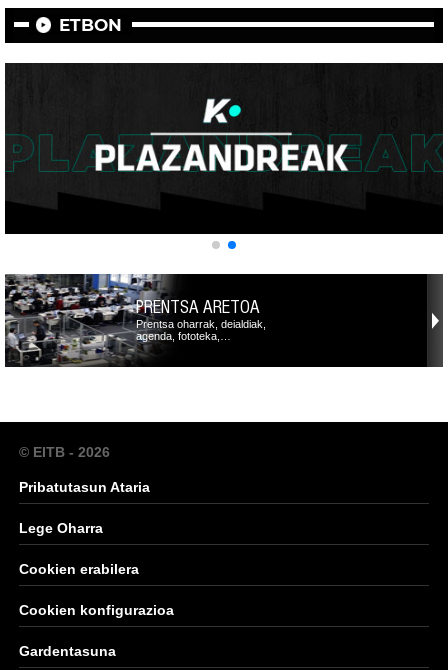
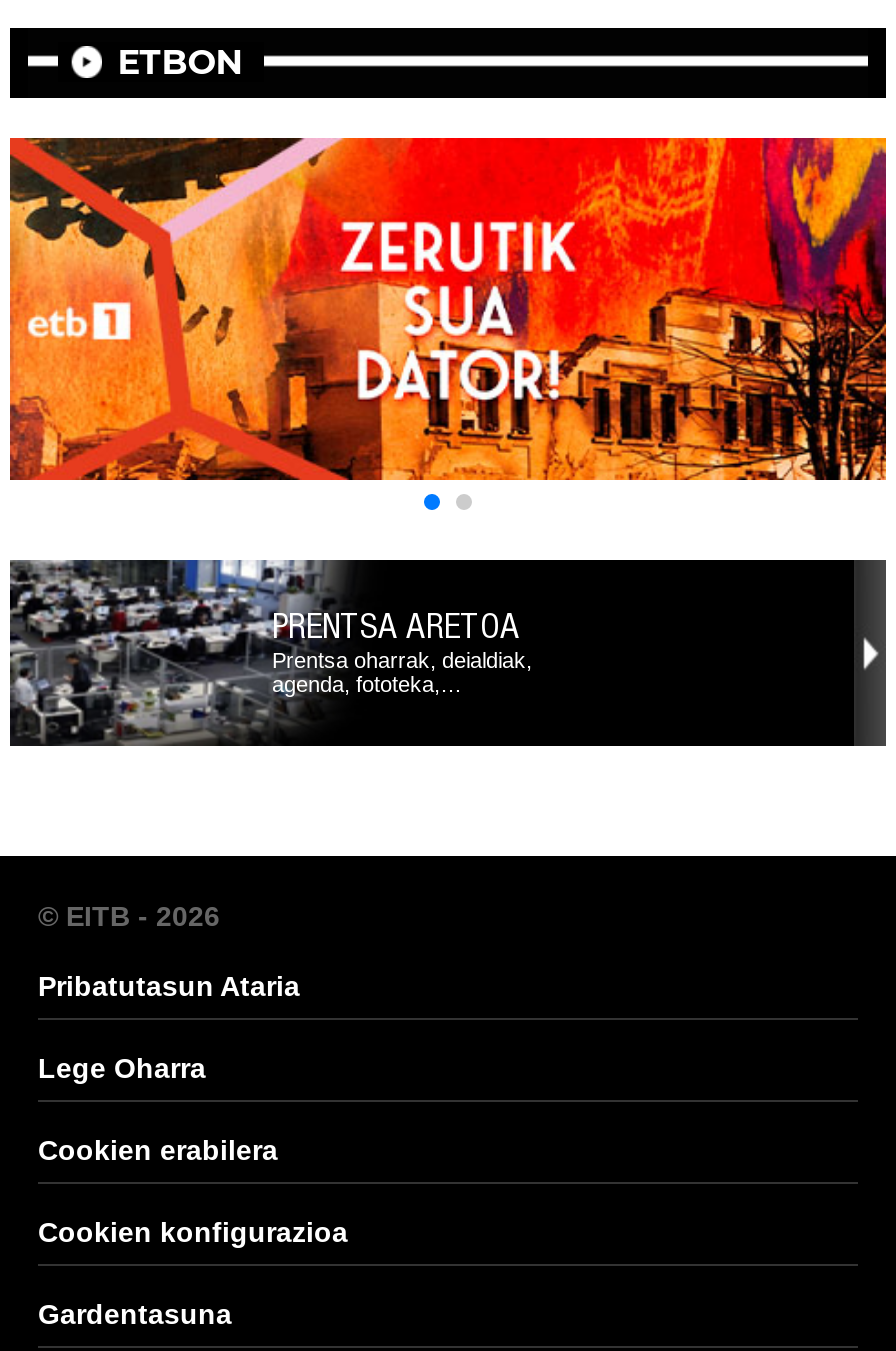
[4,62,444,250] [image] -> [8,136,888,512] [image]

